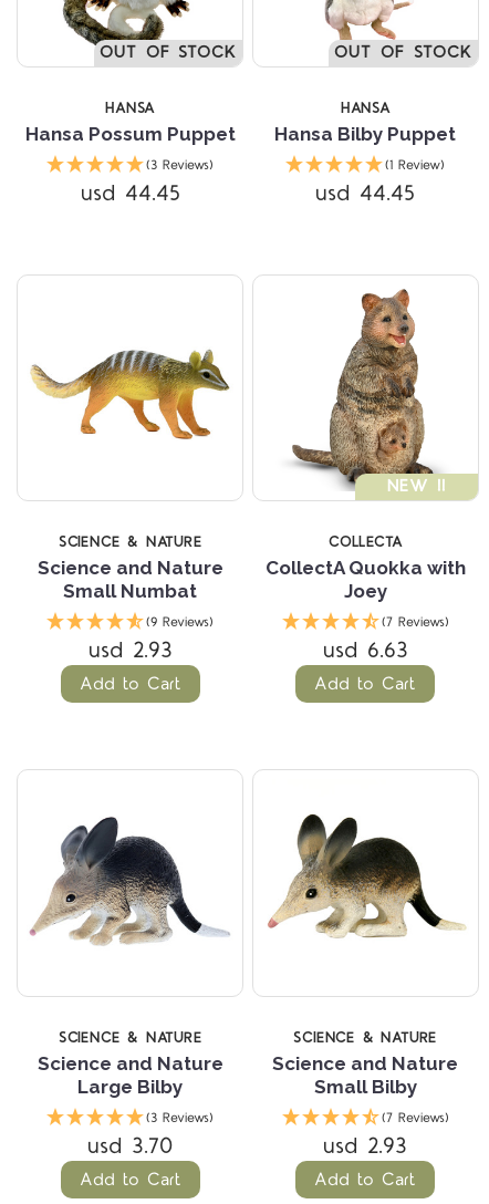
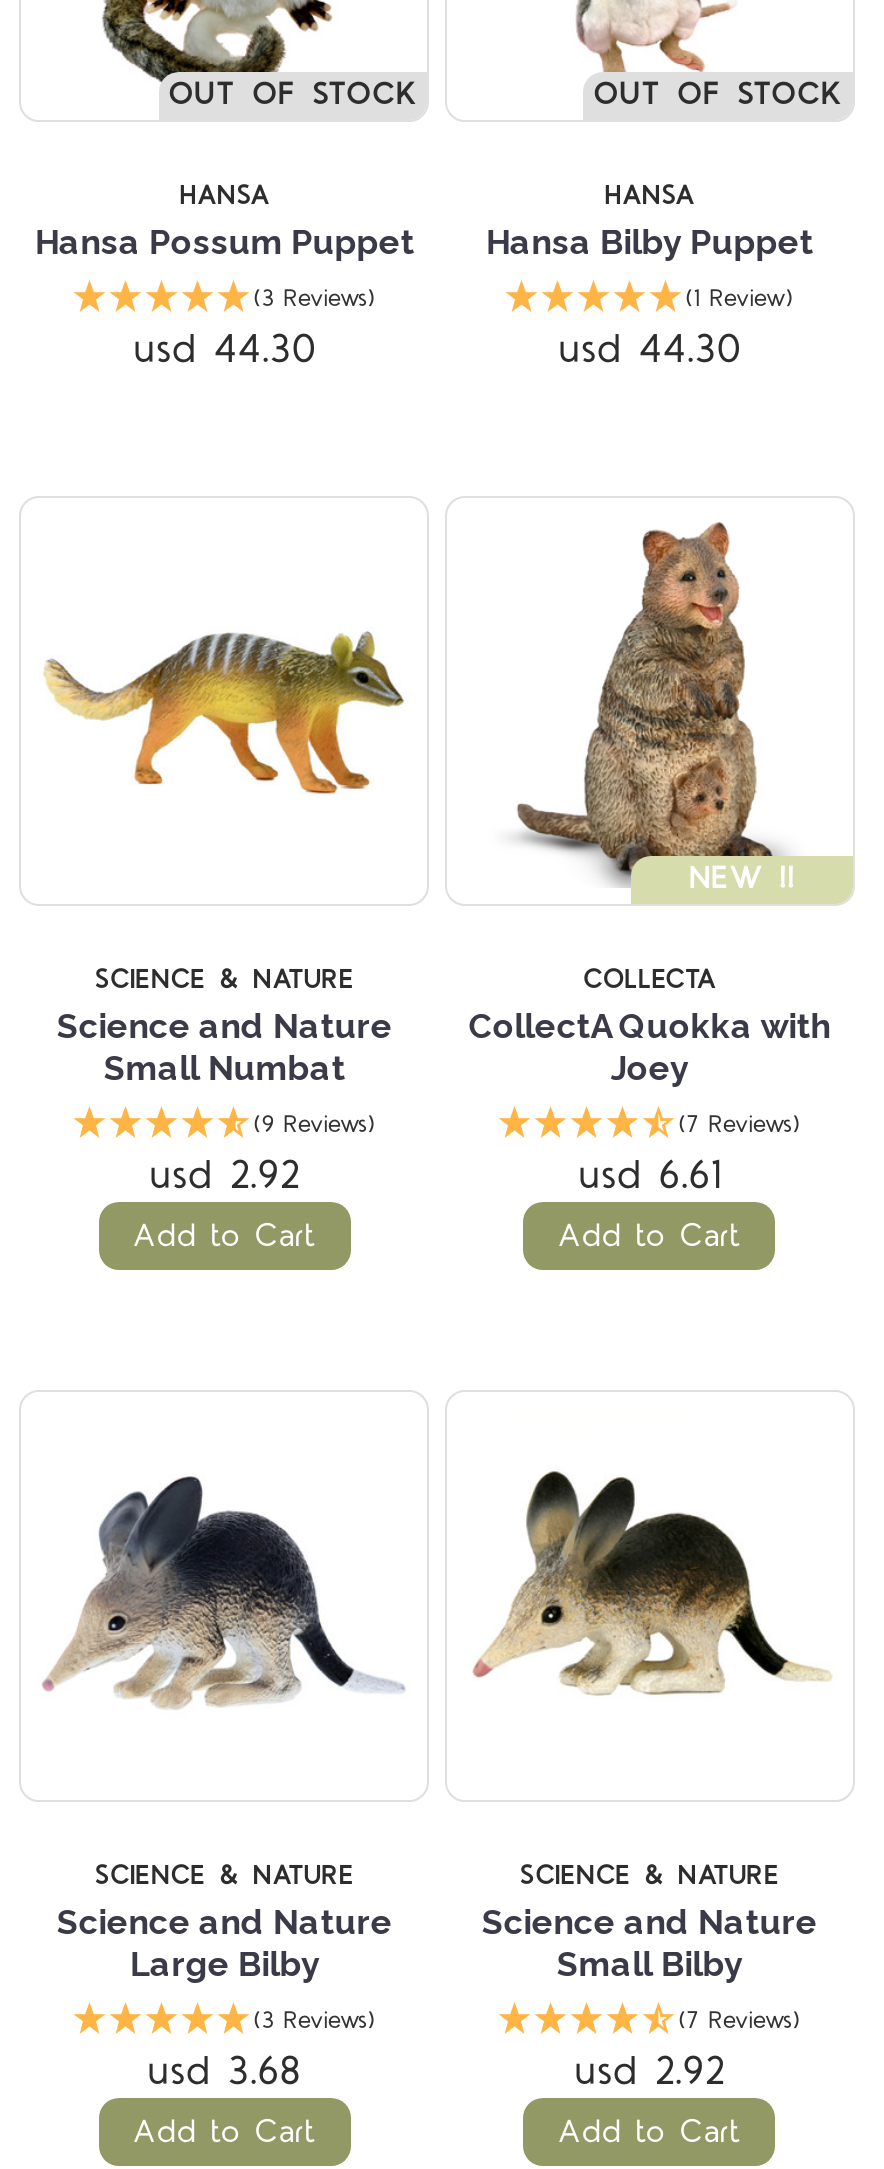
[80,178,180,209] usd 44.45 -> [133,321,315,377] usd 44.30
[316,178,415,209] usd 44.45 -> [559,321,741,377] usd 44.30
[88,635,172,666] usd 2.93 -> [149,1148,299,1204] usd 2.92
[323,635,408,666] usd 6.63 -> [579,1148,721,1204] usd 6.61
[88,1131,173,1162] usd 3.70 -> [147,2043,301,2099] usd 3.68
[323,1131,407,1162] usd 2.93 -> [575,2043,725,2099] usd 2.92

